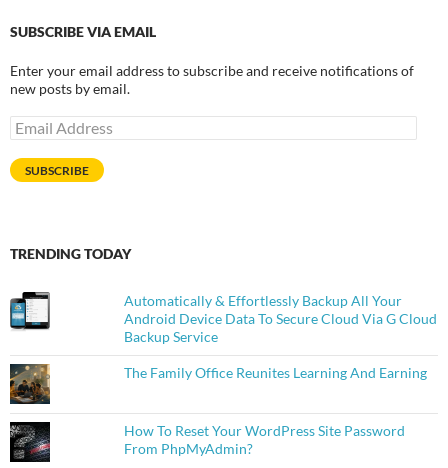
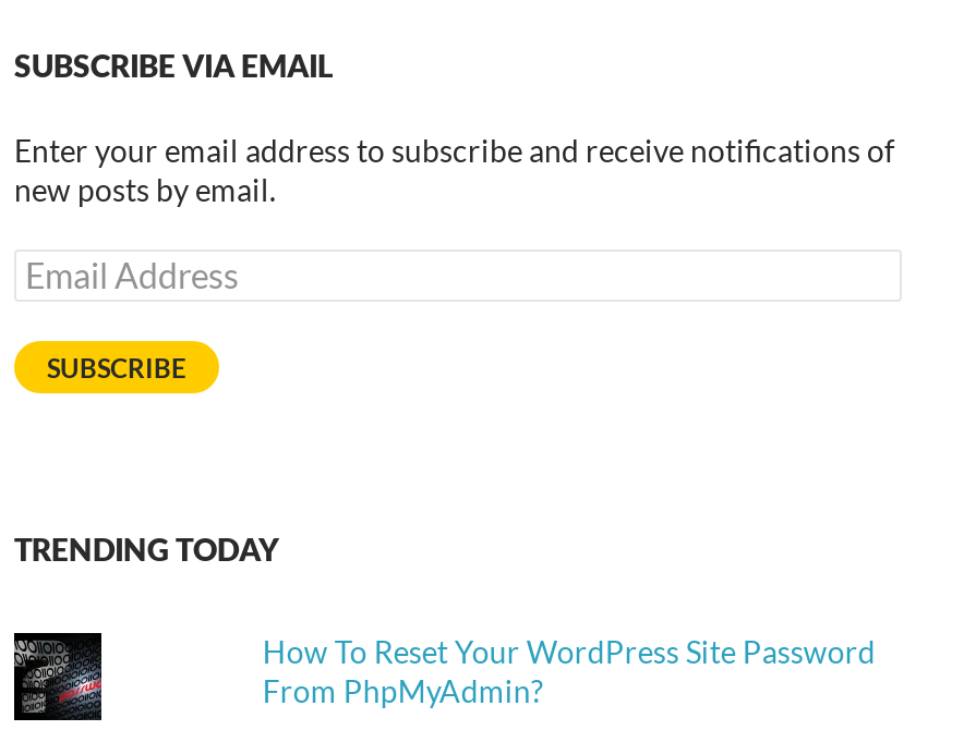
[9,291,50,331] [image] -> none
[124,292,437,381] Automatically & Effortlessly Backup All Your | Android Device Data To Secure Cloud Via G Cloud | Backup Service | The Family Office Reunites Learning And Earning -> none
[9,363,51,405] [image] -> none

